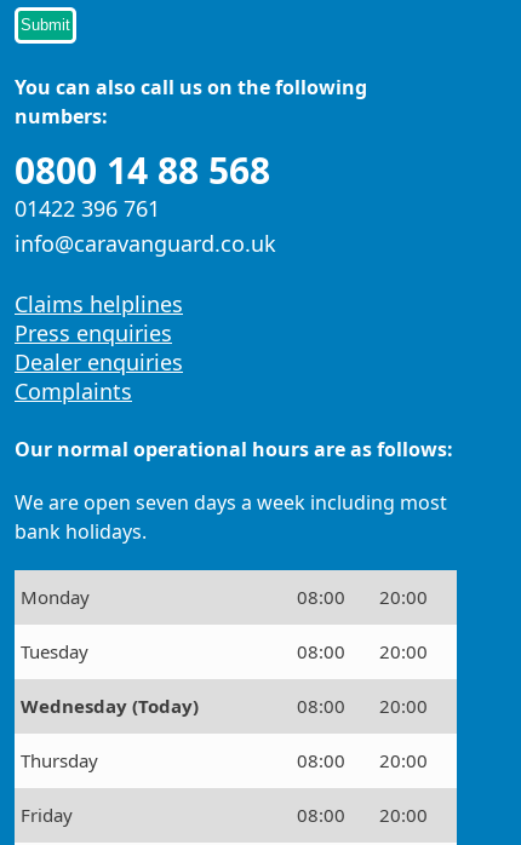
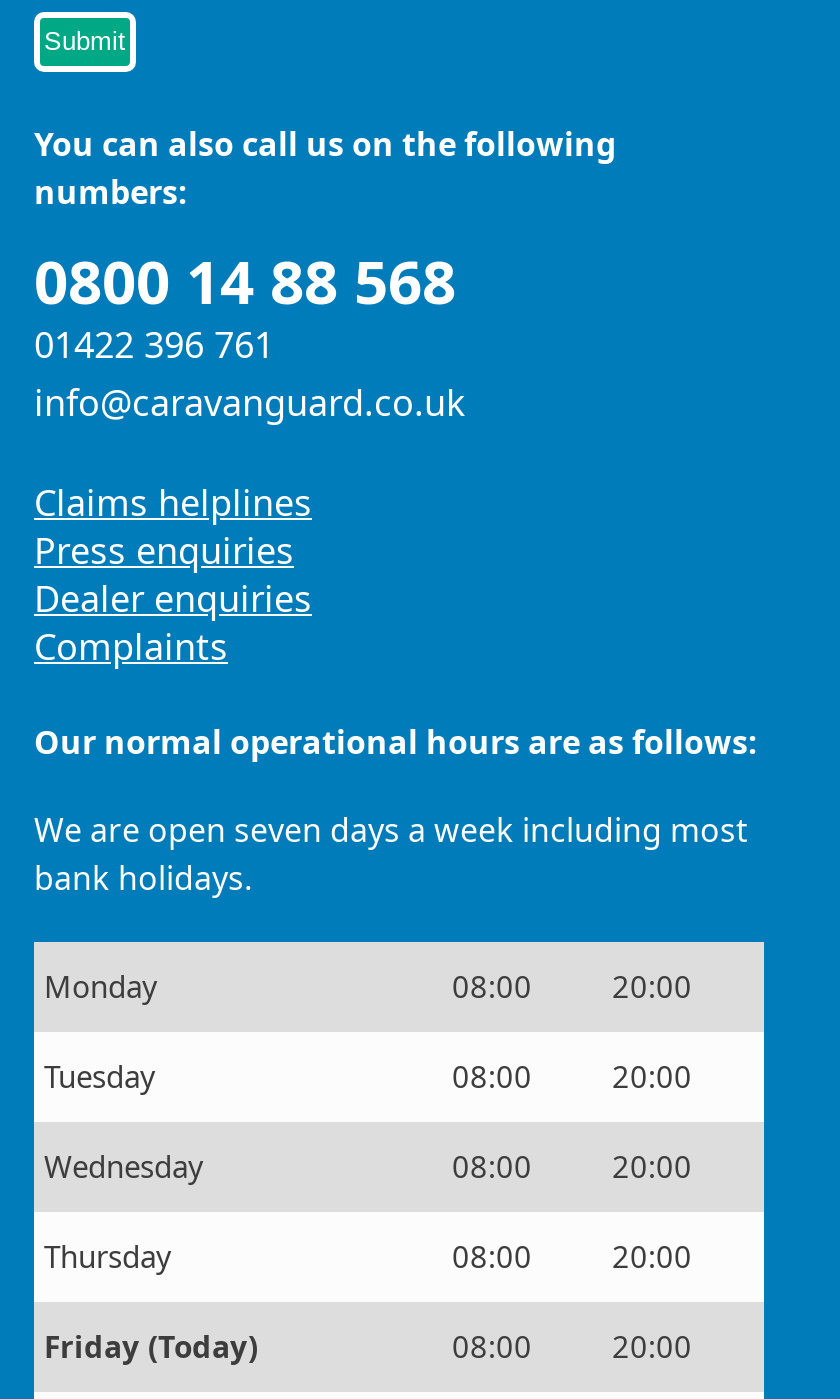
[21,694,199,718] Wednesday (Today) -> [44,1147,204,1187] Wednesday
[21,803,73,827] Friday -> [44,1327,258,1367] Friday (Today)

